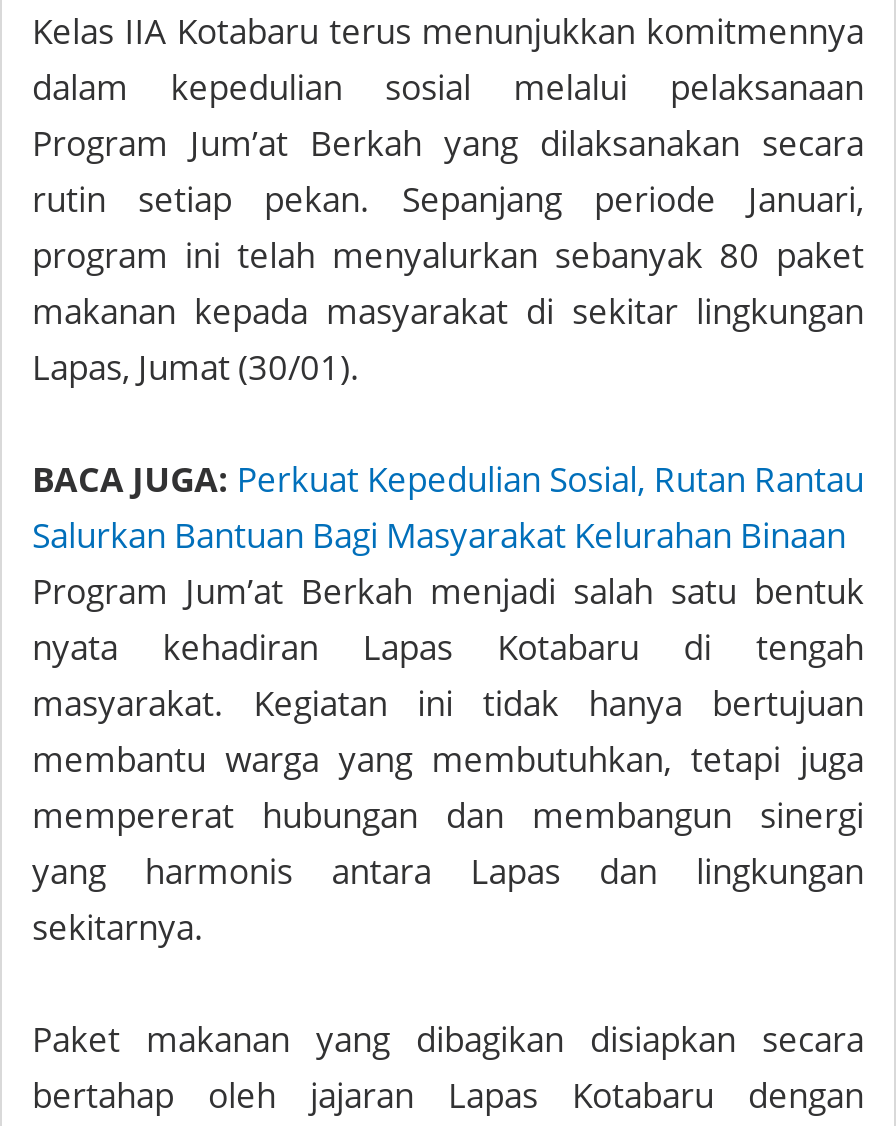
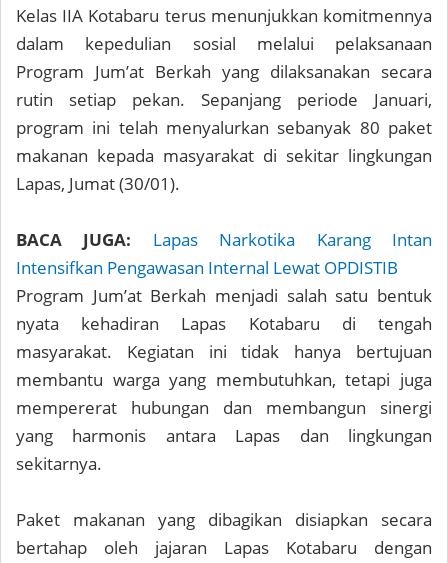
[32,456,864,558] BACA JUGA: Perkuat Kepedulian Sosial, Rutan Rantau | Salurkan Bantuan Bagi Masyarakat Kelurahan Binaan -> [16,228,432,279] BACA JUGA: | Lapas Narkotika Karang Intan | Intensifkan Pengawasan Internal Lewat OPDISTIB

